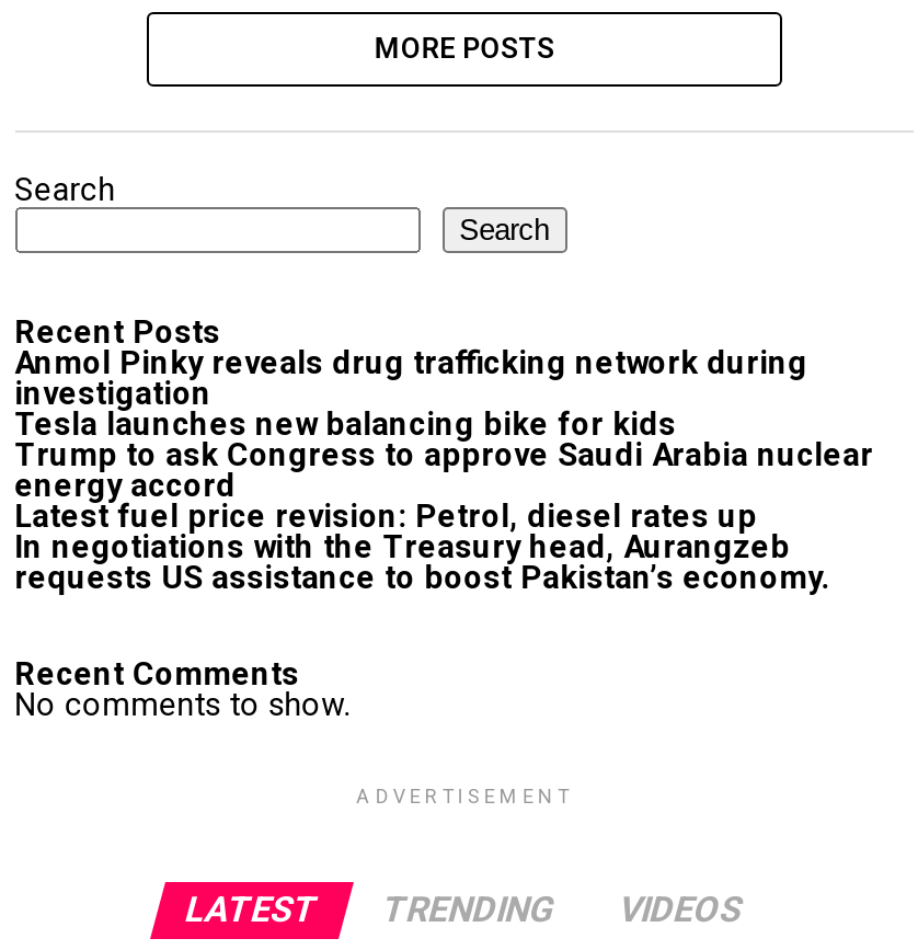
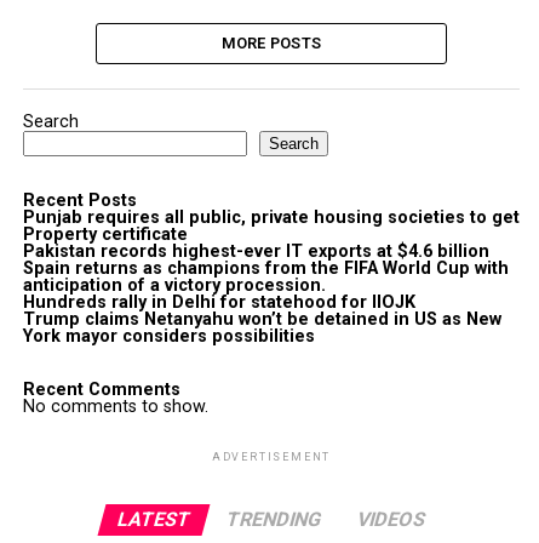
[15,344,874,597] Anmol Pinky reveals drug trafficking network during | investigation | Tesla launches new balancing bike for kids | Trump to ask Congress to approve Saudi Arabia nuclear | energy accord | Latest fuel price revision: Petrol, diesel rates up | In negotiations with the Treasury head, Aurangzeb | requests US assistance to boost Pakistan’s economy. -> [23,207,519,346] Punjab requires all public, private housing societies to get | Property certificate | Pakistan records highest-ever IT exports at $4.6 billion | Spain returns as champions from the FIFA World Cup with | anticipation of a victory procession. | Hundreds rally in Delhi for statehood for IIOJK | Trump claims Netanyahu won’t be detained in US as New | York mayor considers possibilities

